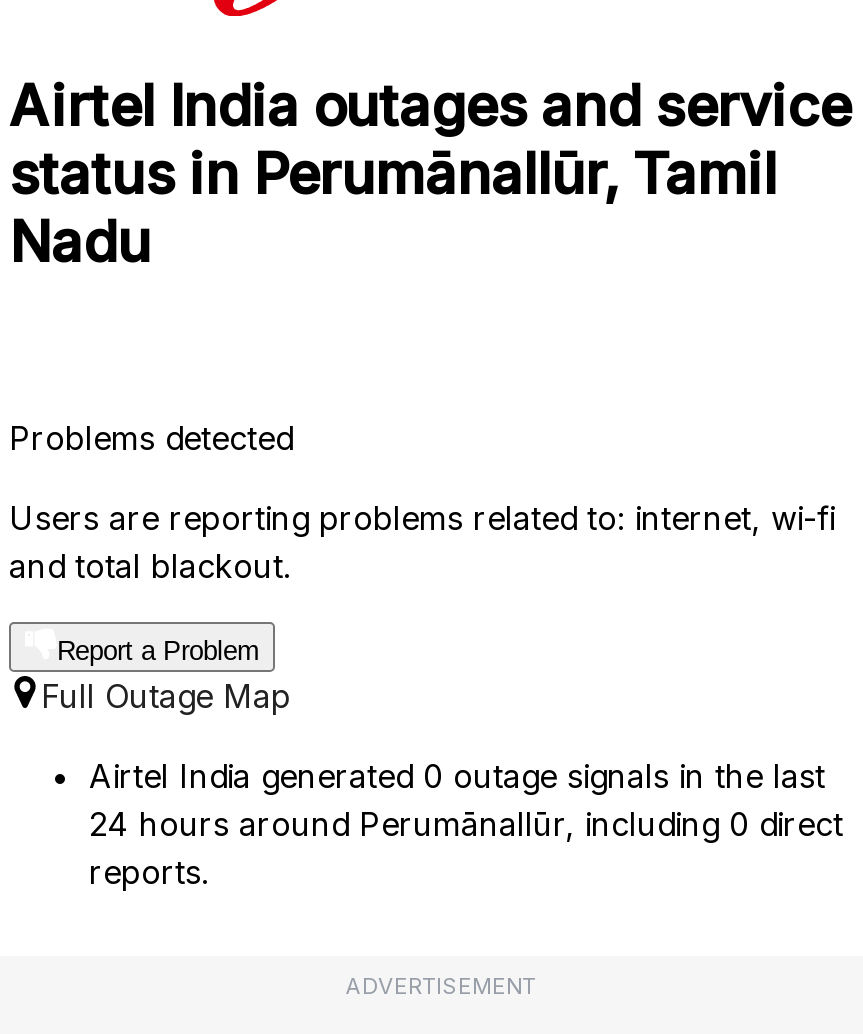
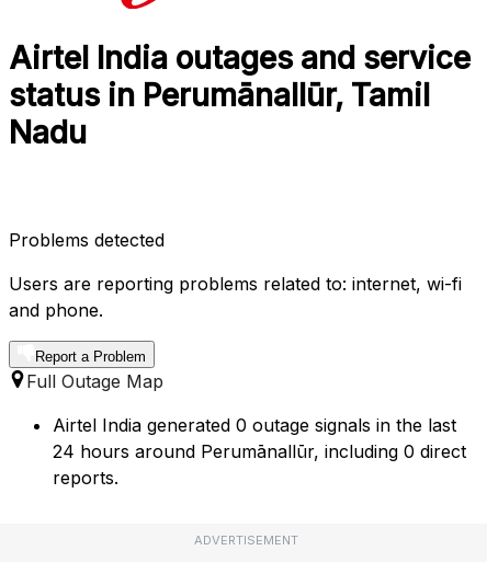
[9,547,291,587] and total blackout. -> [9,300,103,321] and phone.

